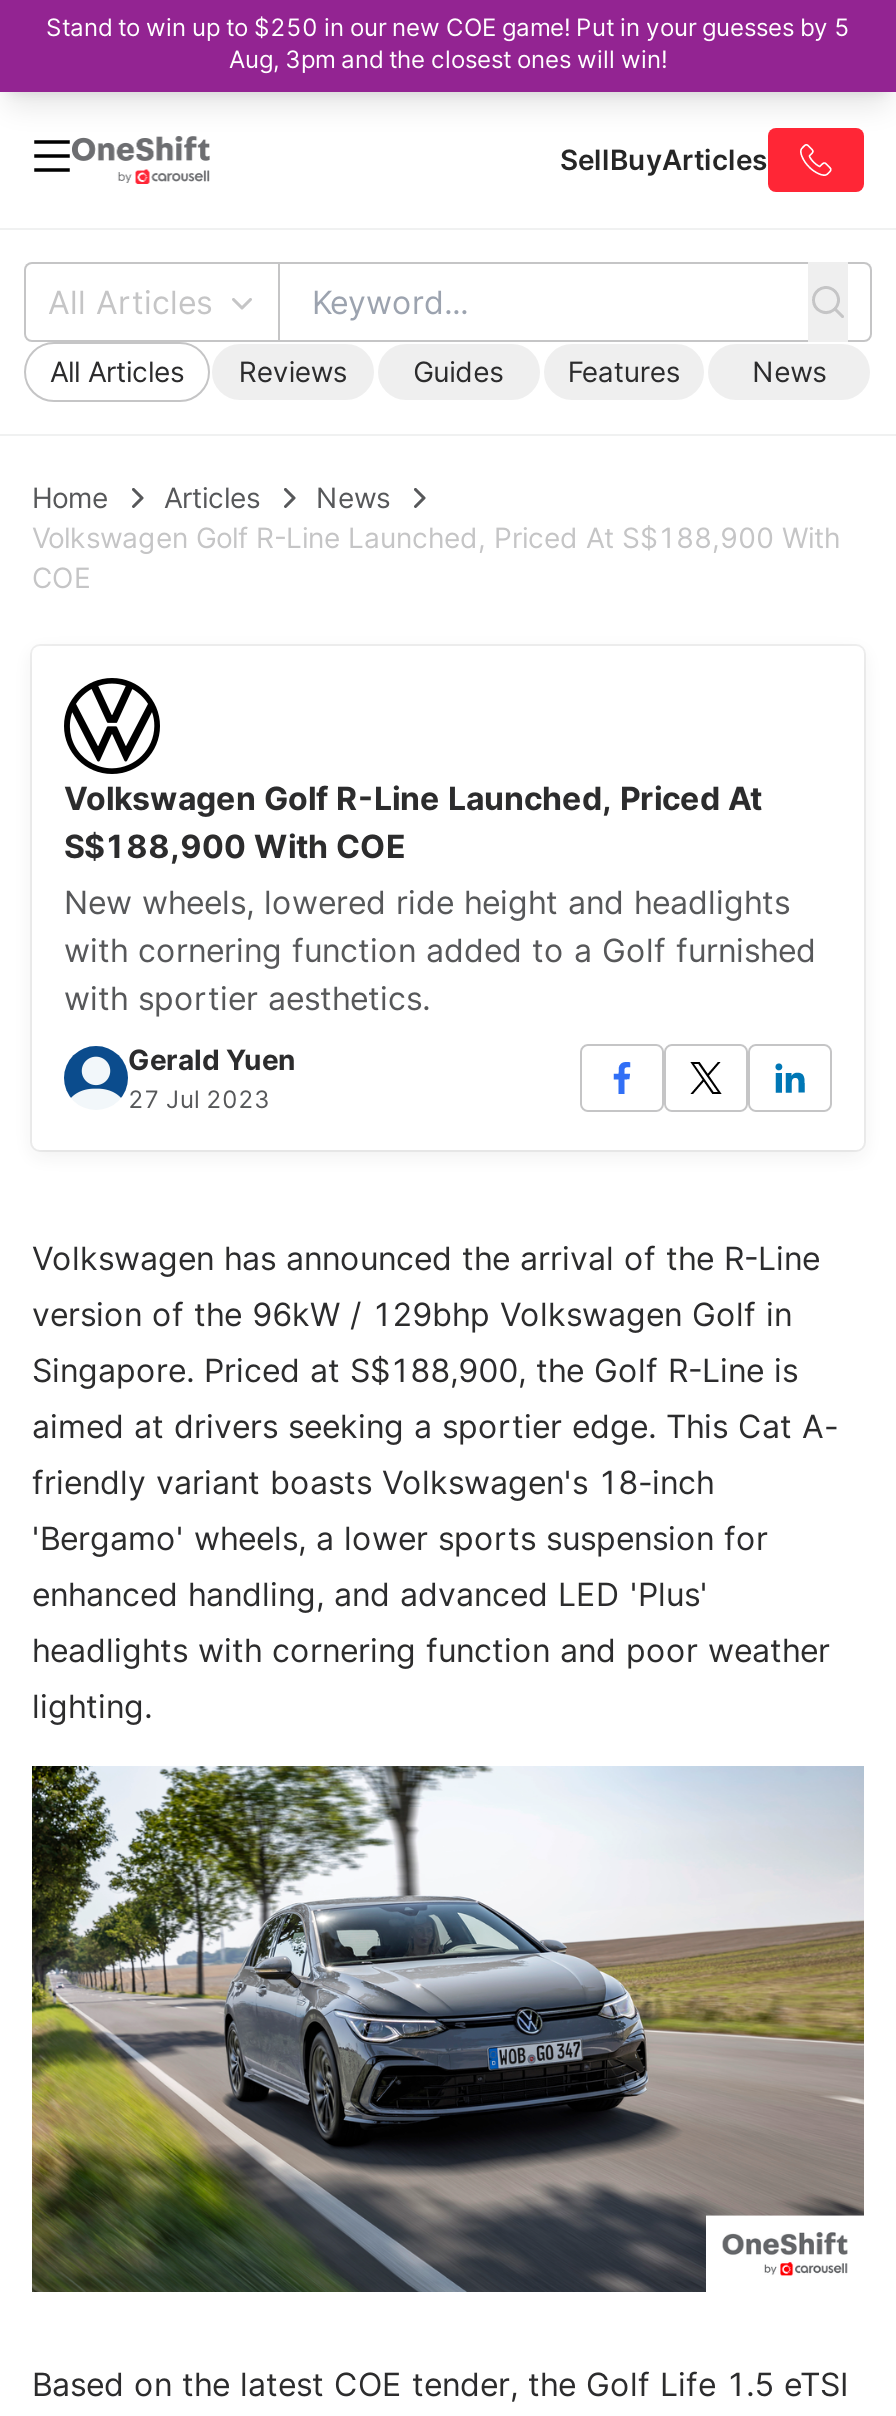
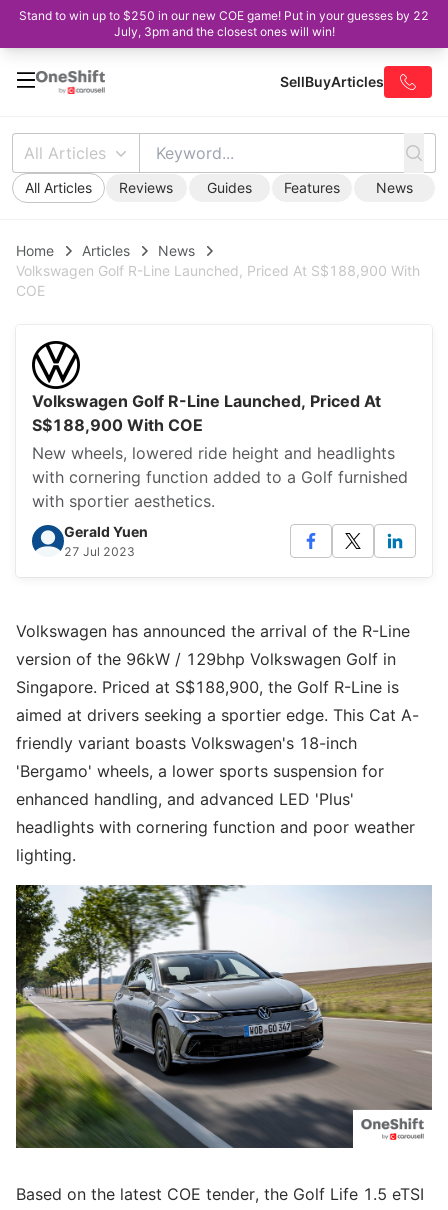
[46,12,850,42] Stand to win up to $250 in our new COE game! Put in your guesses by 5 -> [19,8,429,23] Stand to win up to $250 in our new COE game! Put in your guesses by 22
[229,44,667,74] Aug, 3pm and the closest ones will win! -> [113,24,334,39] July, 3pm and the closest ones will win!

